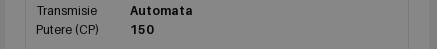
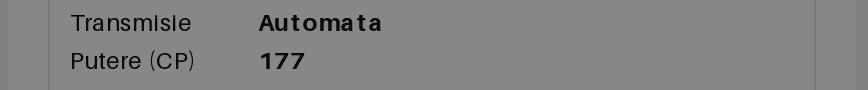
[130,22,154,37] 150 -> [258,44,306,74] 177

